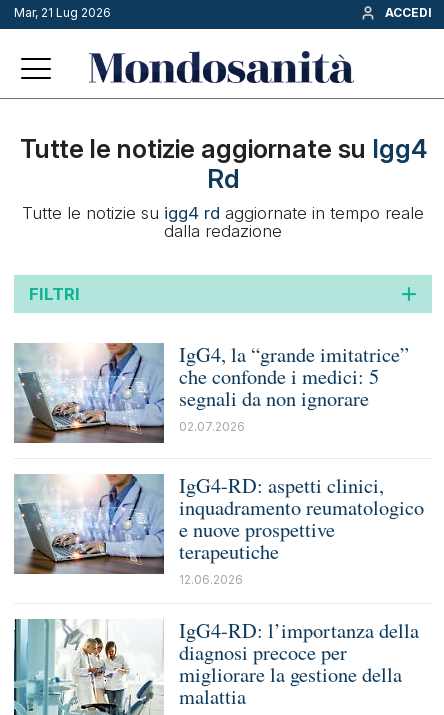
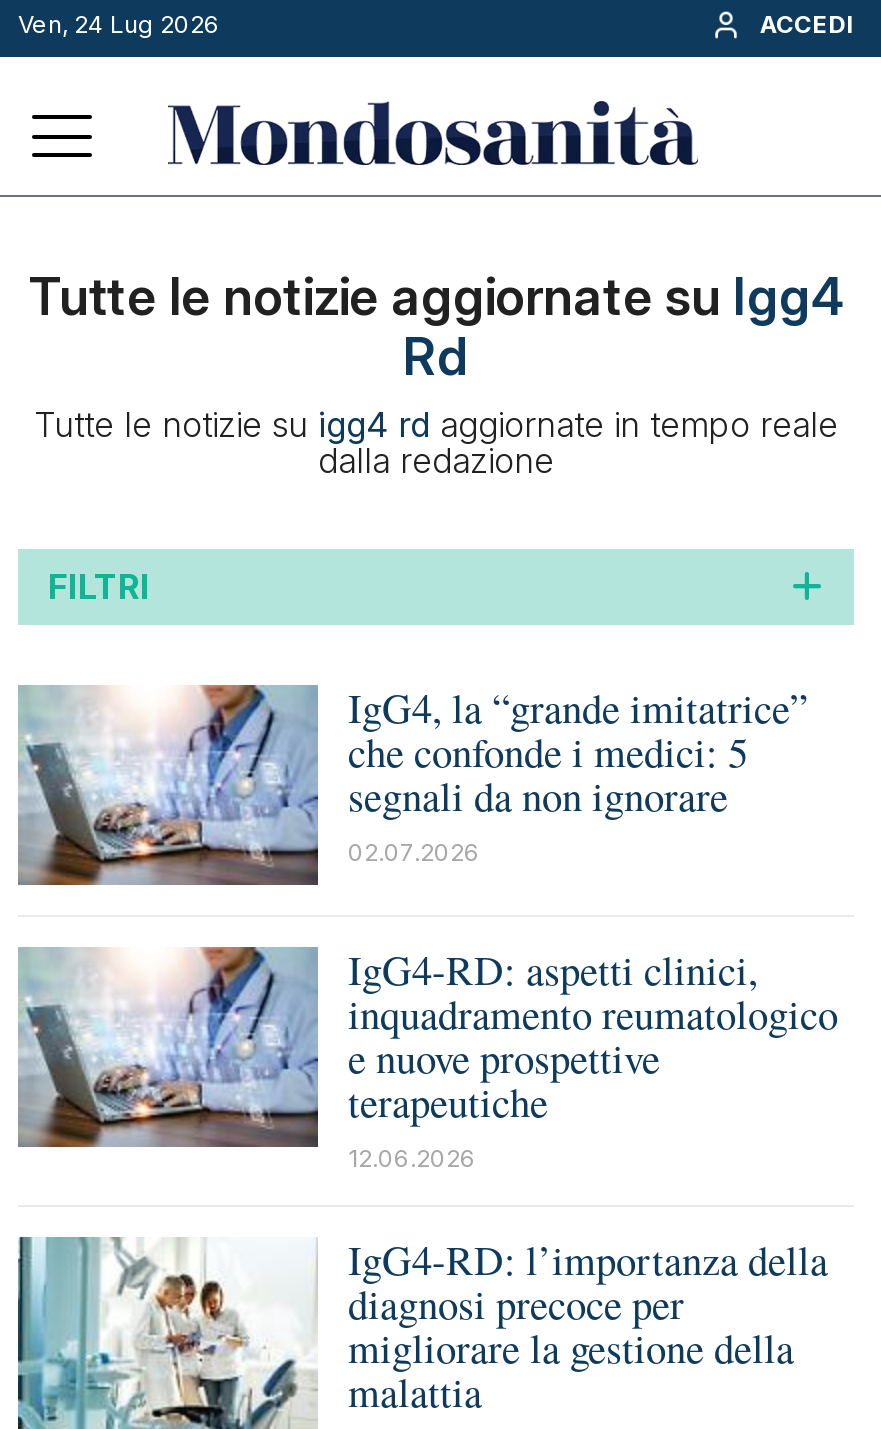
[14,5,111,20] Mar, 21 Lug 2026 -> [18,9,220,39] Ven, 24 Lug 2026

